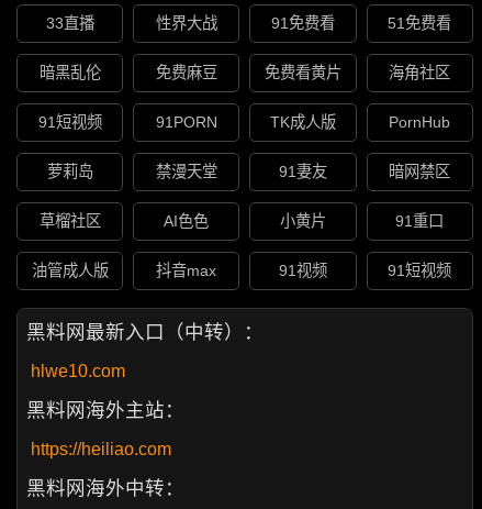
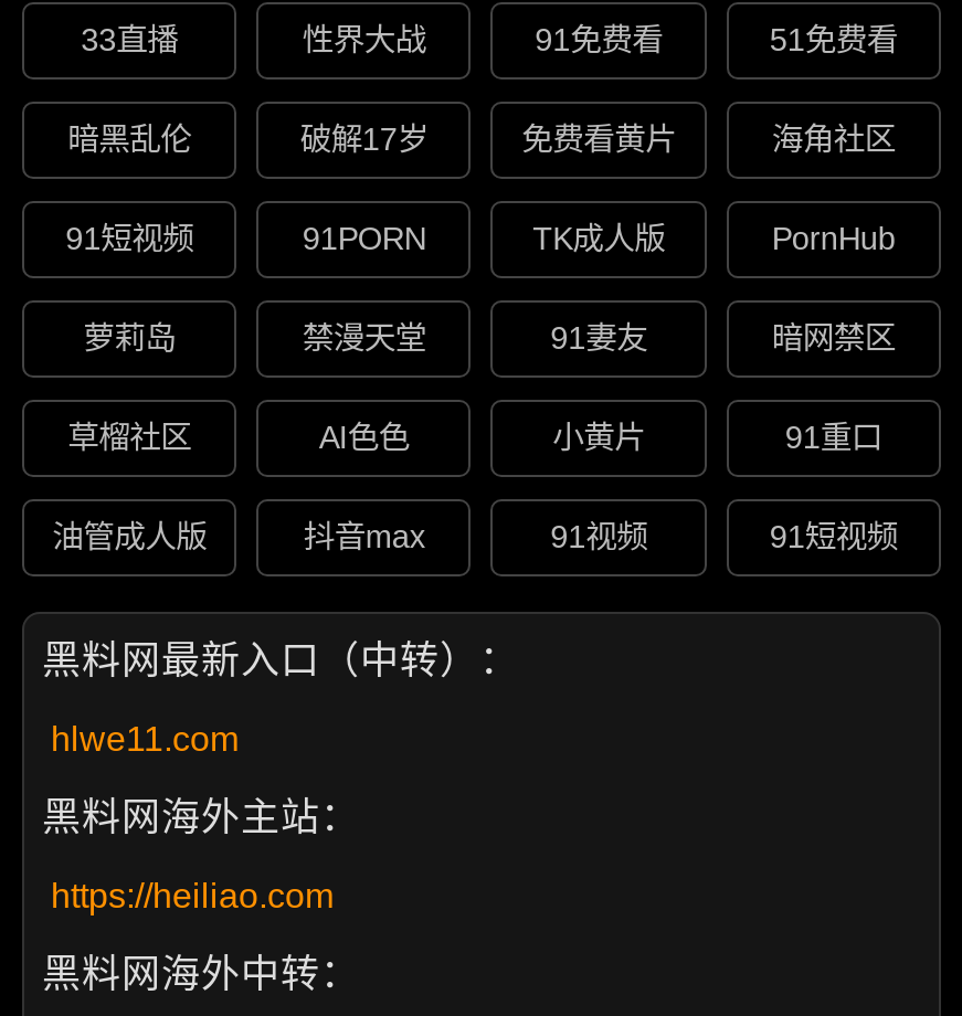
[156,64,217,82] 免费麻豆 -> [300,122,428,158] 破解17岁
[31,361,125,380] hlwe10.com -> [51,720,239,757] hlwe11.com

